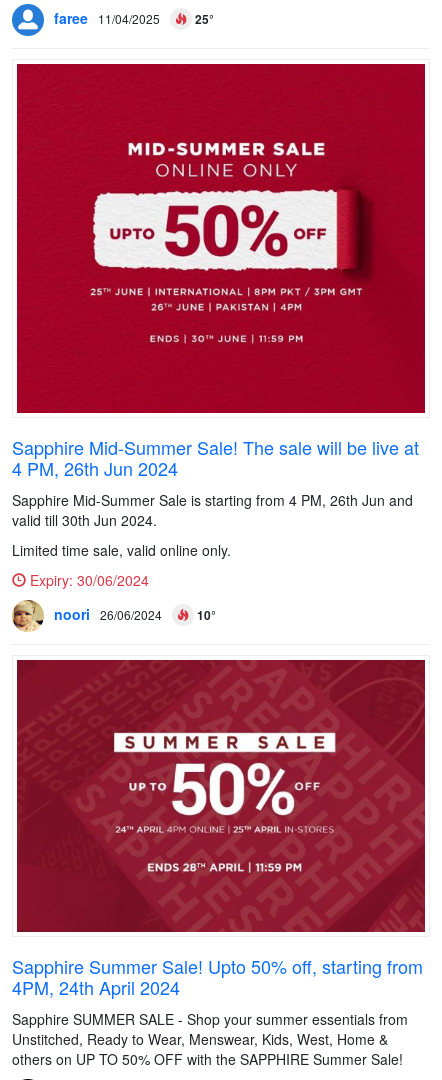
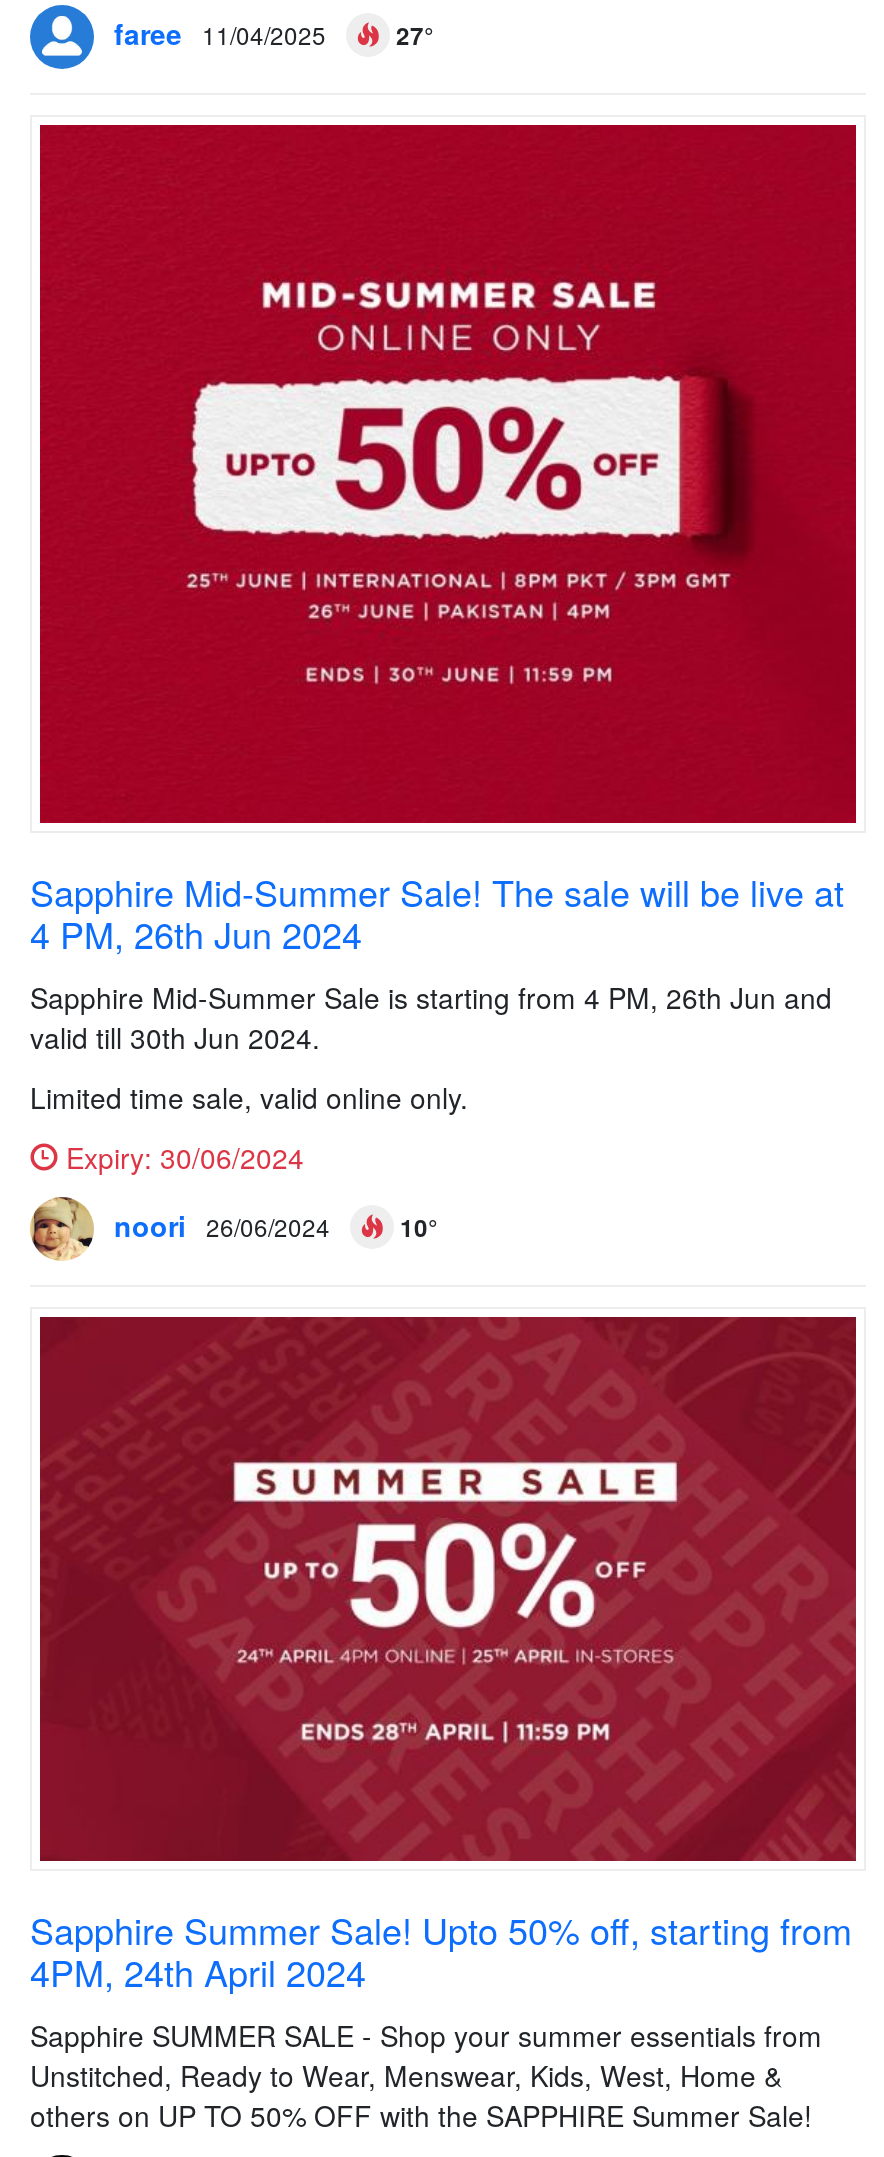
[54,8,214,28] faree 11/04/2025 25° -> [114,14,434,54] faree 11/04/2025 27°

